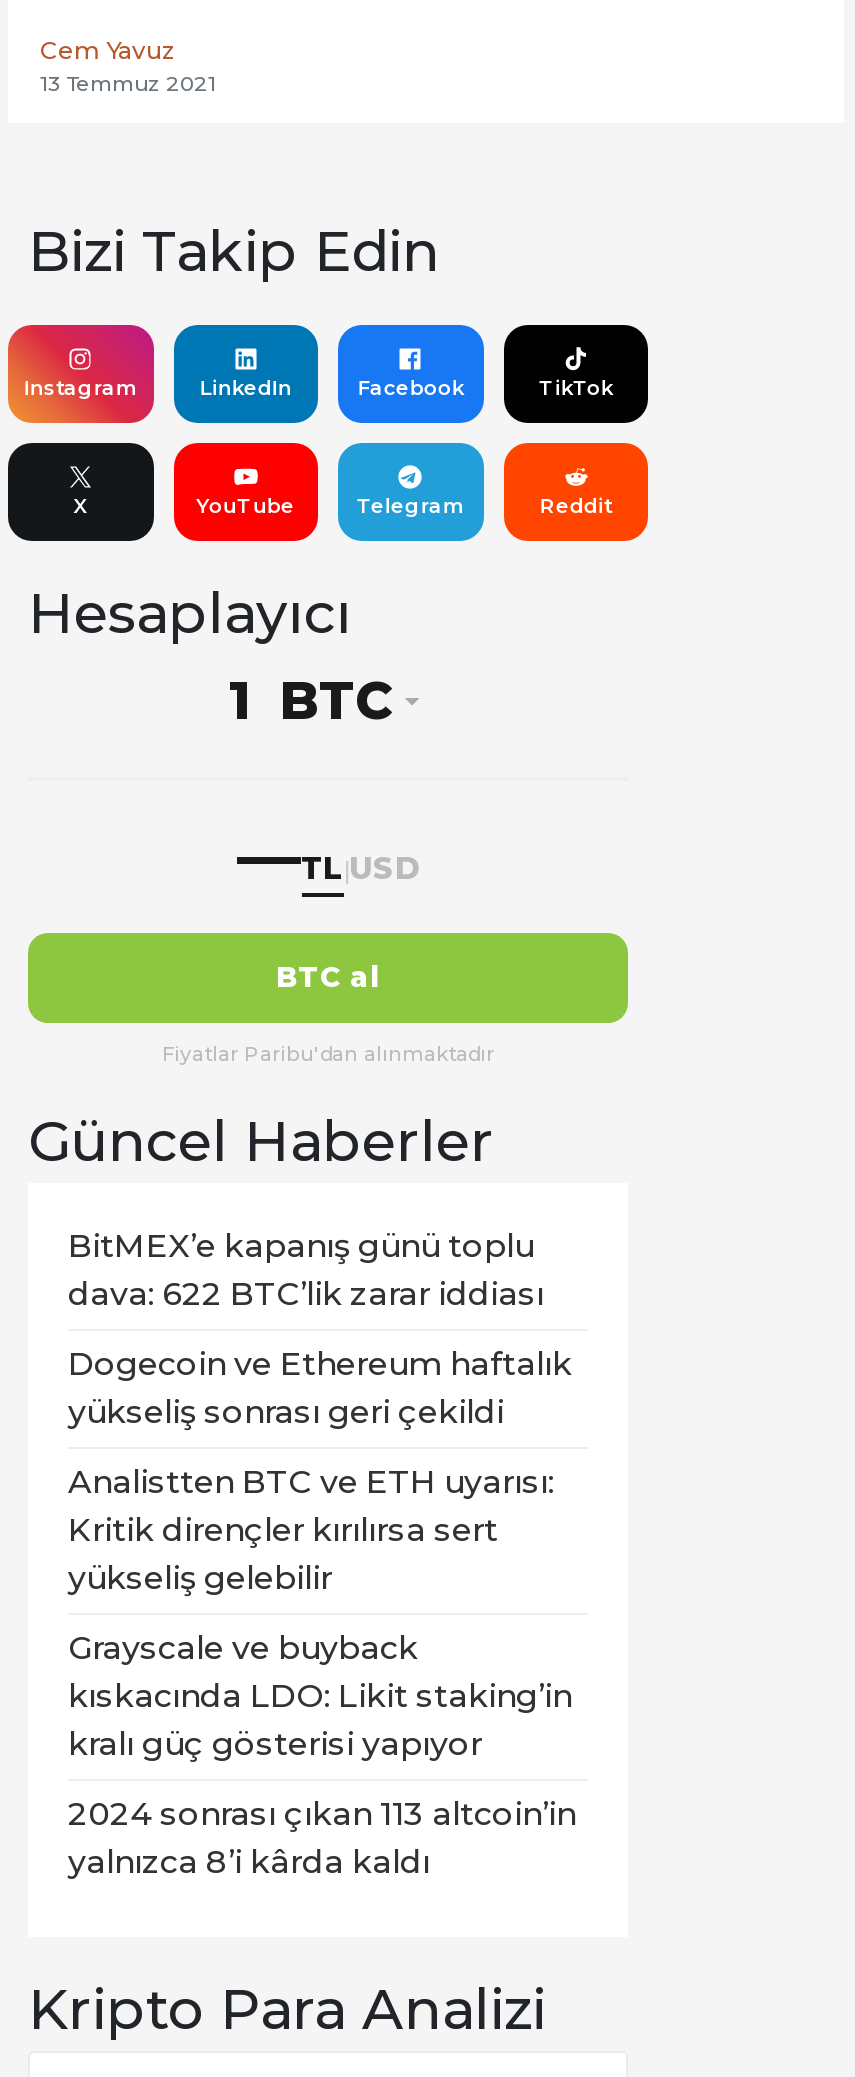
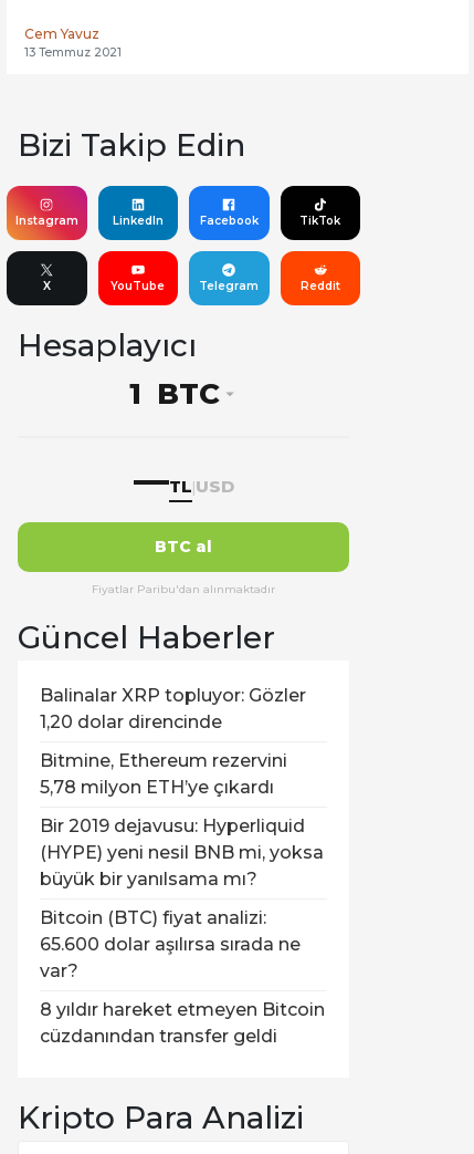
[68,1227,544,1313] BitMEX’e kapanış günü toplu | dava: 622 BTC’lik zarar iddiası -> [40,685,306,732] Balinalar XRP topluyor: Gözler | 1,20 dolar direncinde
[68,1345,572,1431] Dogecoin ve Ethereum haftalık | yükseliş sonrası geri çekildi -> [40,750,287,798] Bitmine, Ethereum rezervini | 5,78 milyon ETH’ye çıkardı
[68,1463,554,1597] Analistten BTC ve ETH uyarısı: | Kritik dirençler kırılırsa sert | yükseliş gelebilir -> [40,815,324,889] Bir 2019 dejavusu: Hyperliquid | (HYPE) yeni nesil BNB mi, yoksa | büyük bir yanılsama mı?
[68,1629,572,1763] Grayscale ve buyback | kıskacında LDO: Likit staking’in | kralı güç gösterisi yapıyor -> [40,907,301,981] Bitcoin (BTC) fiyat analizi: | 65.600 dolar aşılırsa sırada ne | var?
[68,1795,576,1881] 2024 sonrası çıkan 113 altcoin’in | yalnızca 8’i kârda kaldı -> [40,999,325,1046] 8 yıldır hareket etmeyen Bitcoin | cüzdanından transfer geldi

